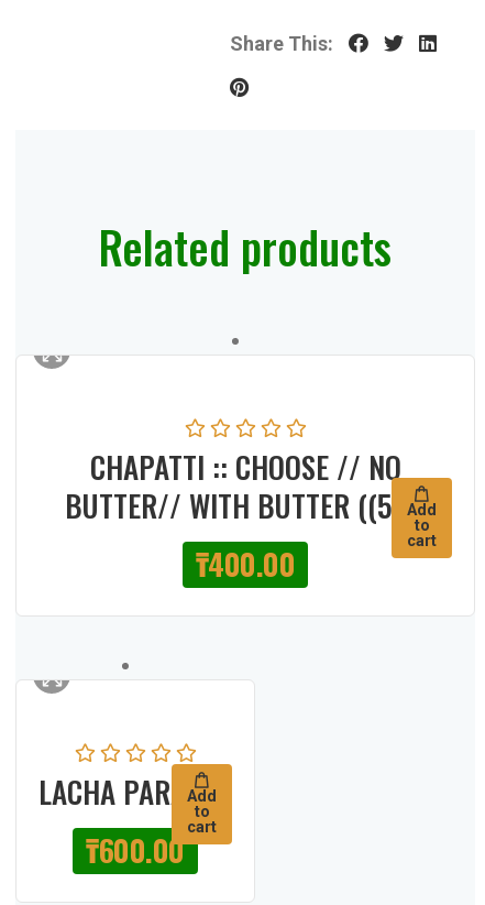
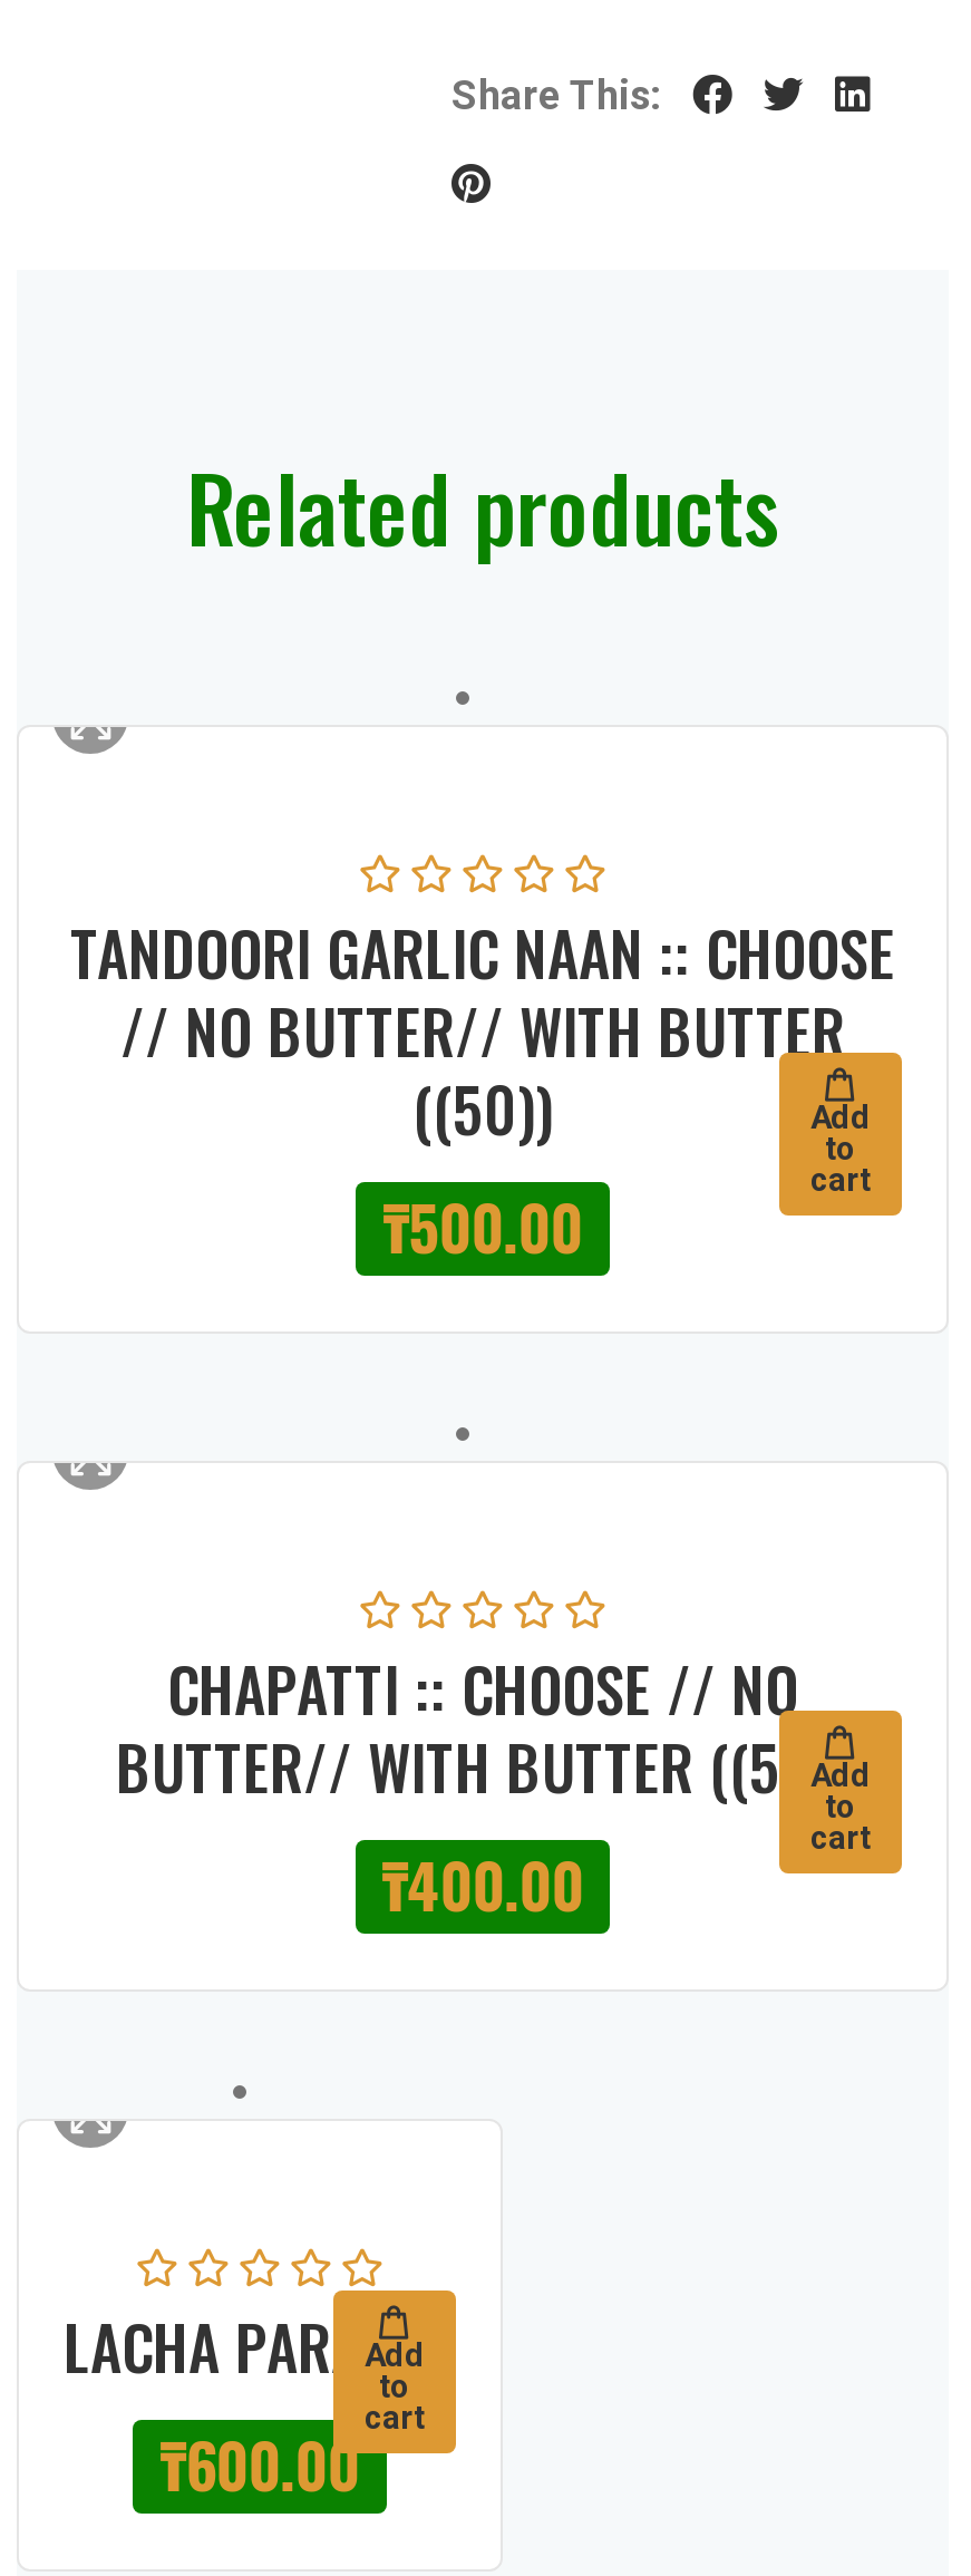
none -> [70,908,895,1271] TANDOORI GARLIC NAAN :: CHOOSE | // NO BUTTER// WITH BUTTER | ((50)) | ₸500.00
none -> [810,1100,871,1200] Add | to | cart

